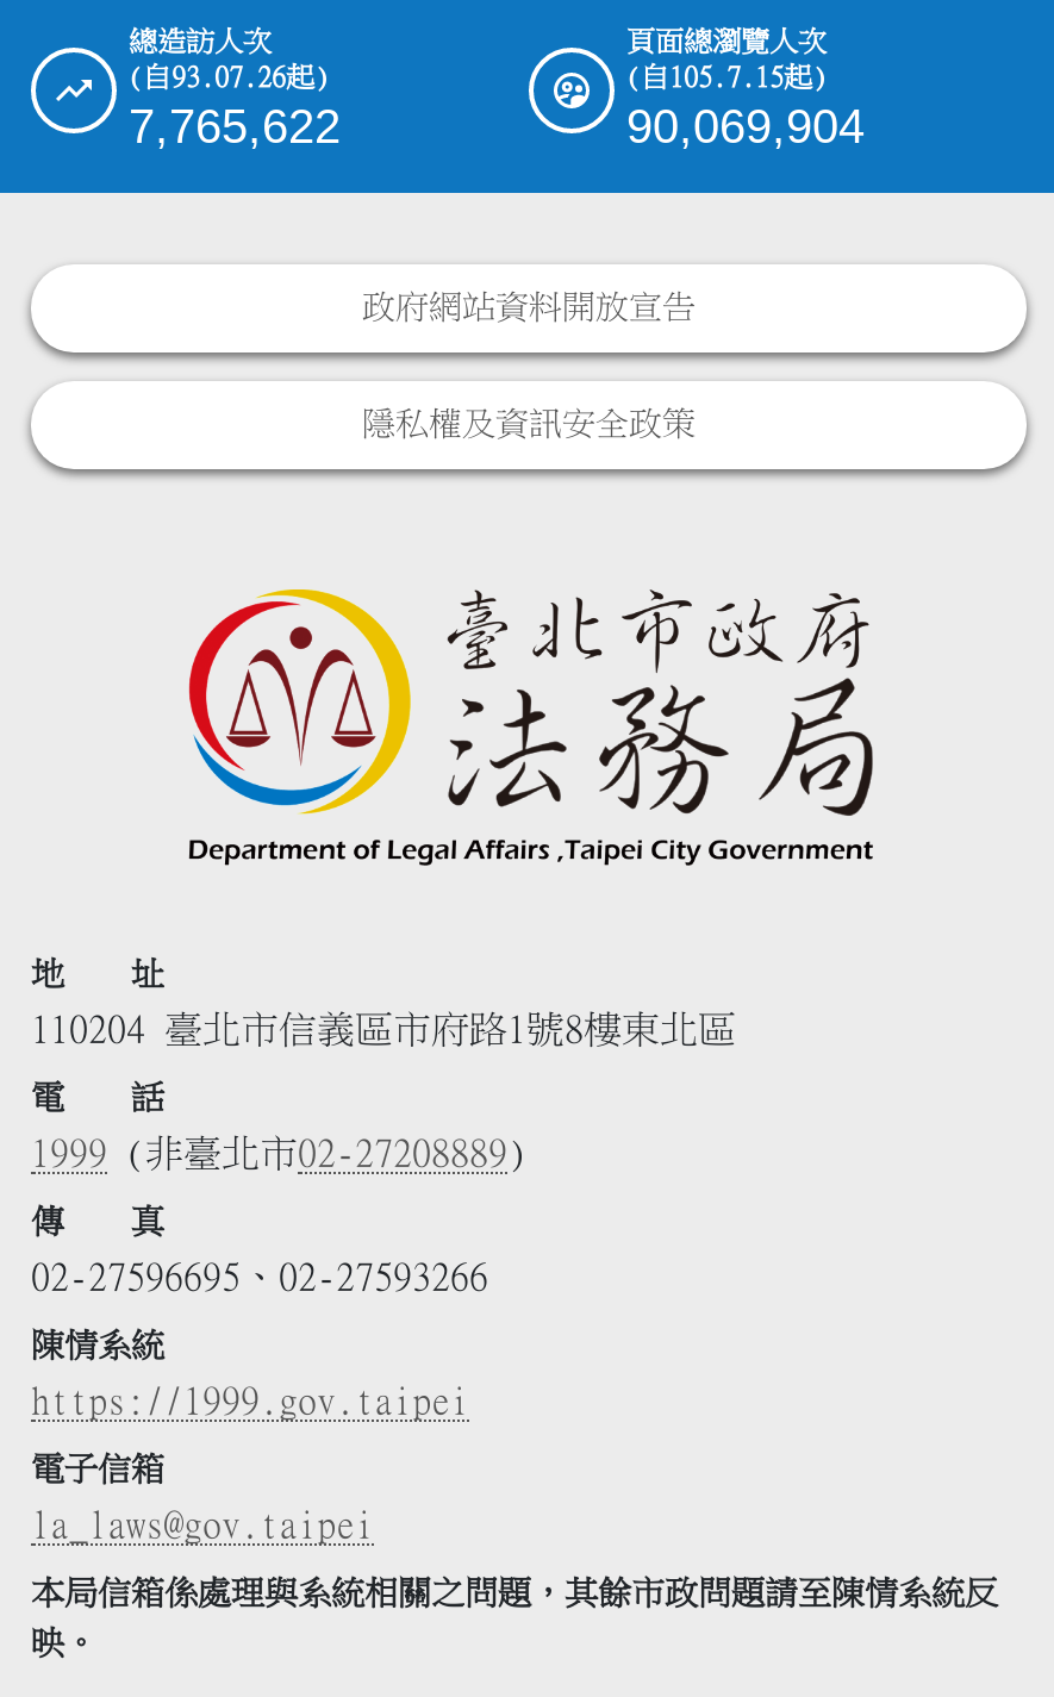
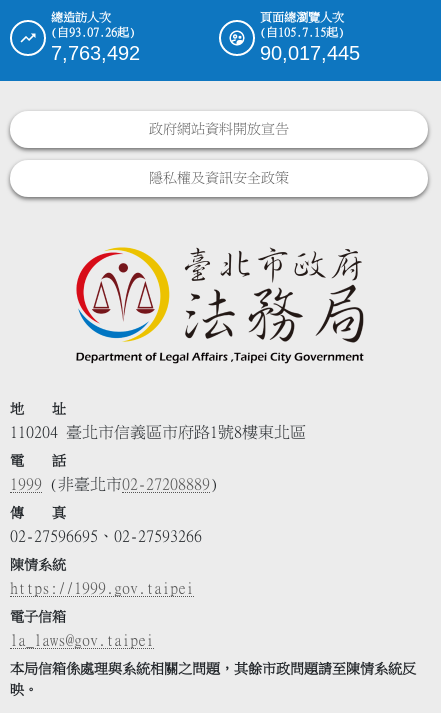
[129,100,341,152] 7,765,622 -> [51,42,140,64] 7,763,492
[626,100,865,152] 90,069,904 -> [260,42,360,64] 90,017,445

